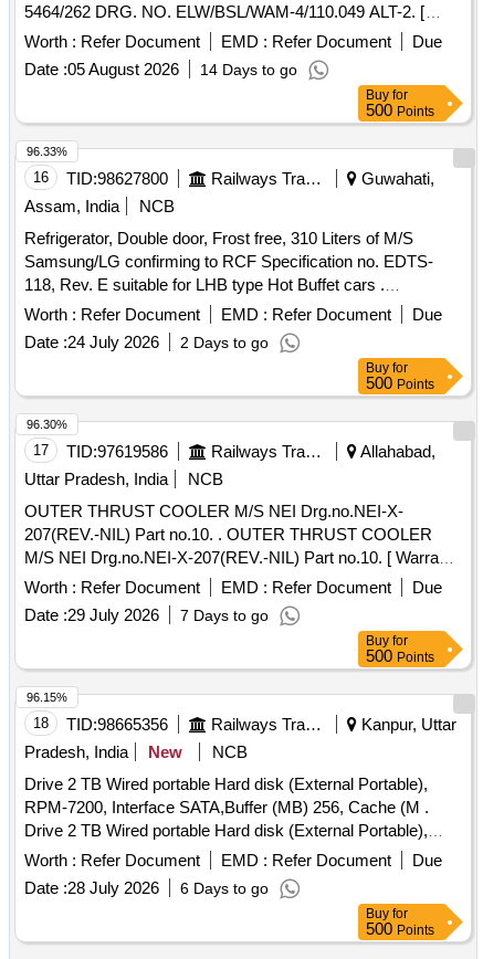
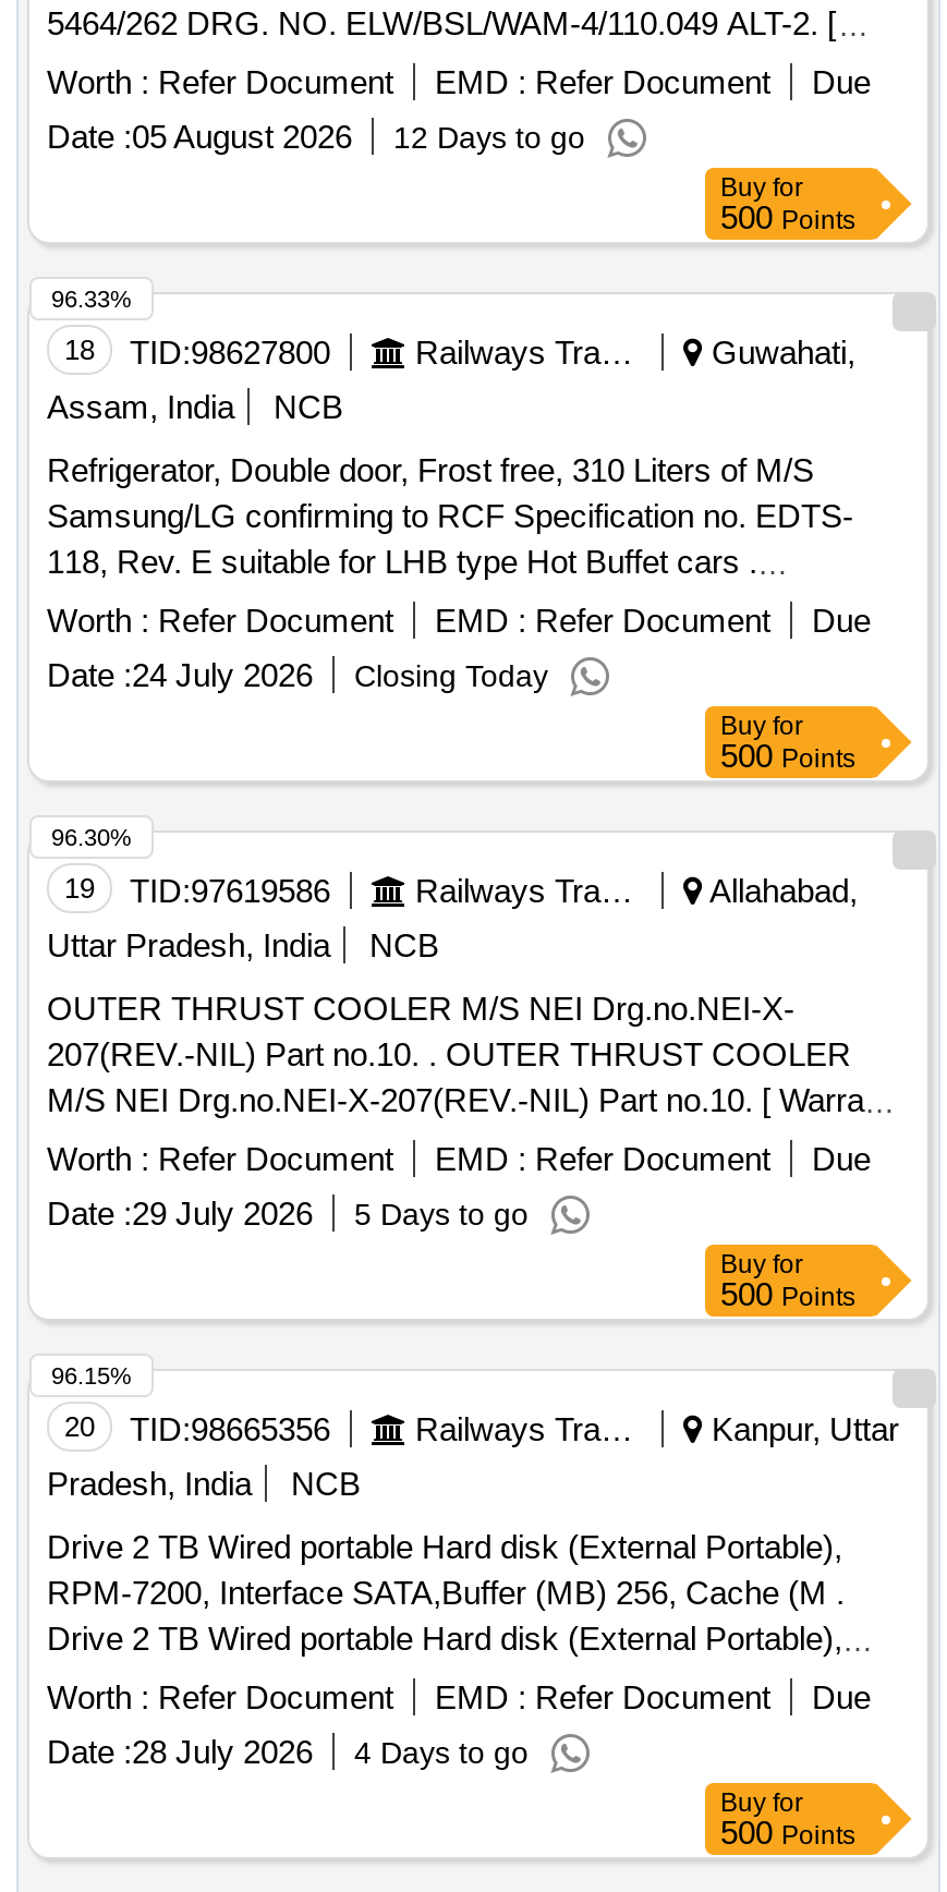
[24,60,297,79] Date : 05 August 2026 14 Days to go -> [47,118,585,155] Date : 05 August 2026 12 Days to go
[33,169,168,188] 16 TID:98627800 -> [64,334,330,371] 18 TID:98627800
[180,334,269,352] 2 Days to go -> [354,659,548,694] Closing Today
[33,442,168,461] 17 TID:97619586 -> [64,872,330,909] 19 TID:97619586
[24,606,269,624] Date : 29 July 2026 7 Days to go -> [47,1195,529,1232] Date : 29 July 2026 5 Days to go
[33,715,168,734] 18 TID:98665356 -> [64,1411,330,1448] 20 TID:98665356
[148,743,182,761] New -> none
[24,879,269,897] Date : 28 July 2026 6 Days to go -> [47,1733,529,1770] Date : 28 July 2026 4 Days to go

